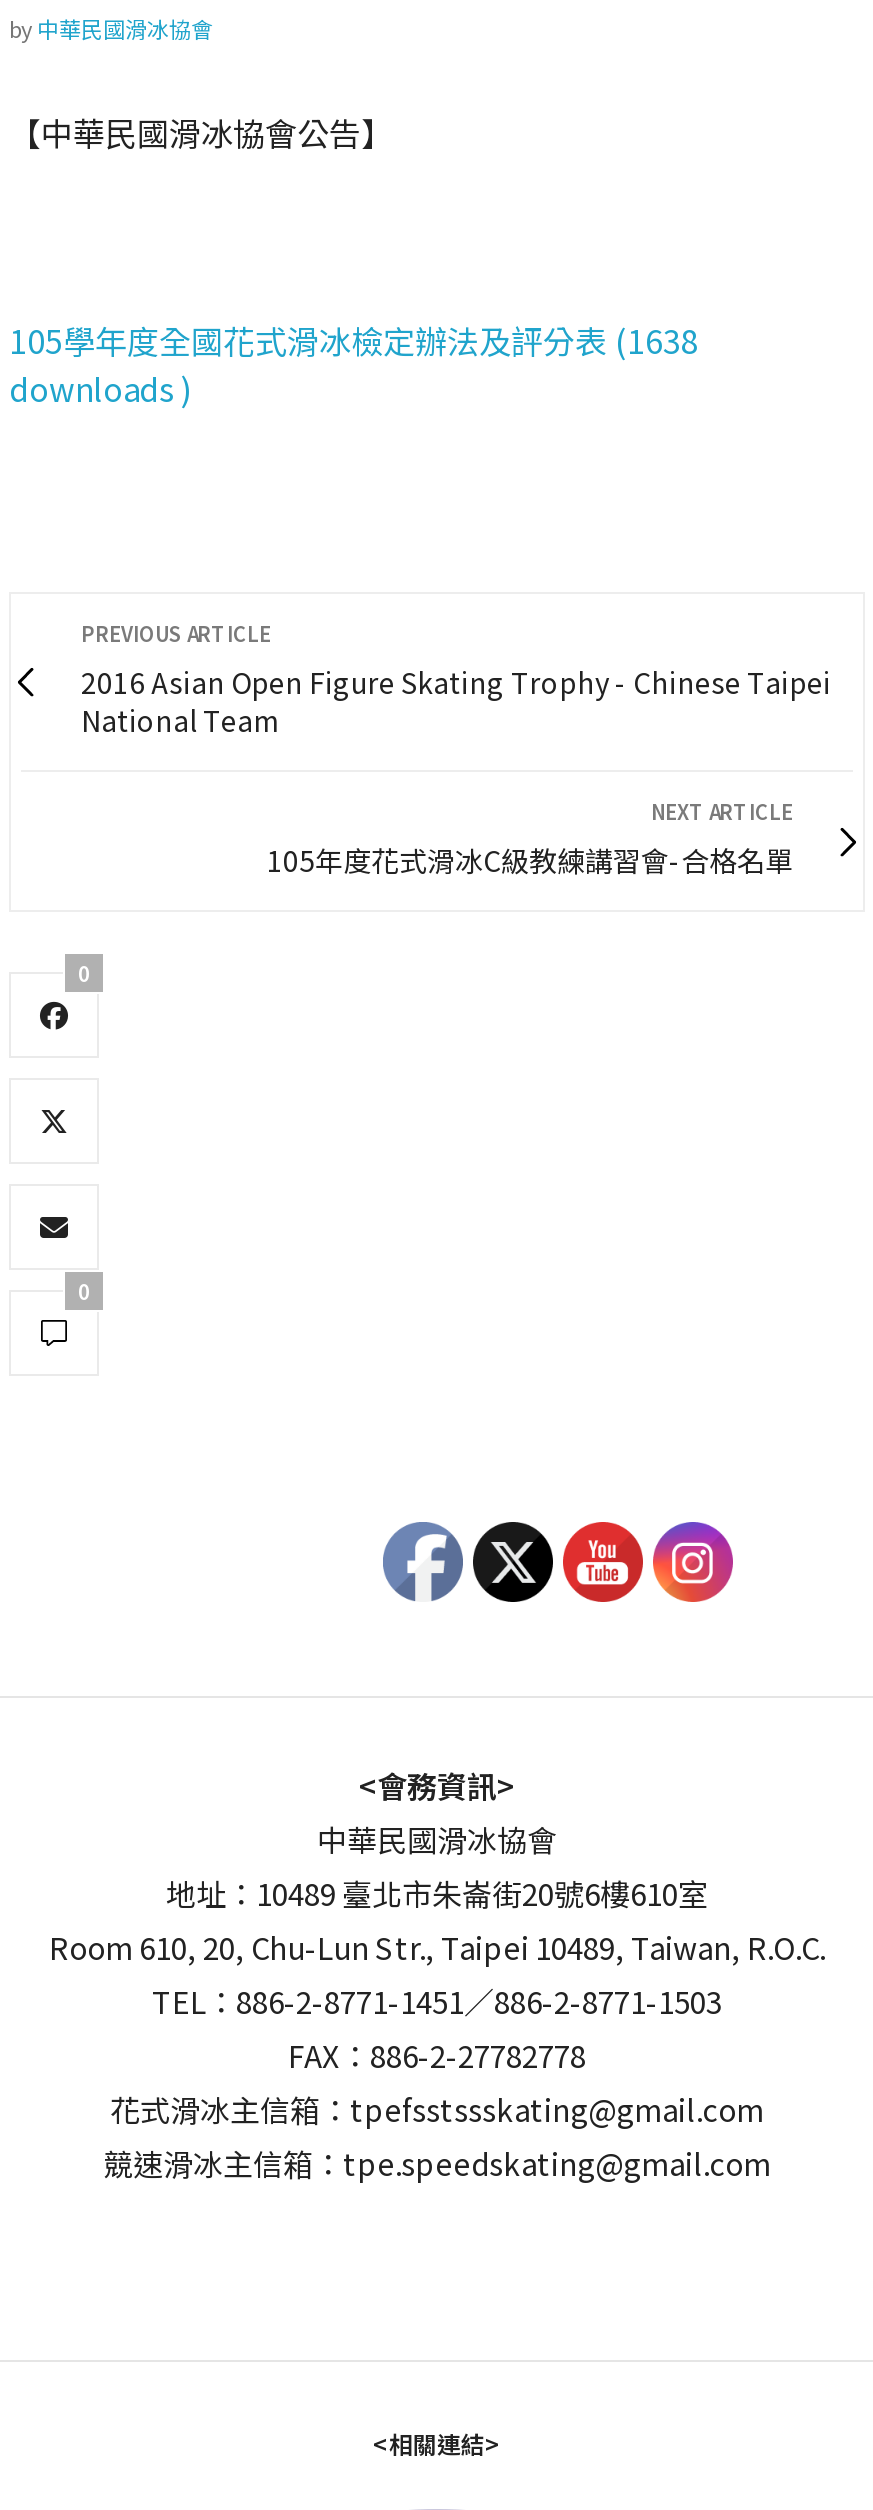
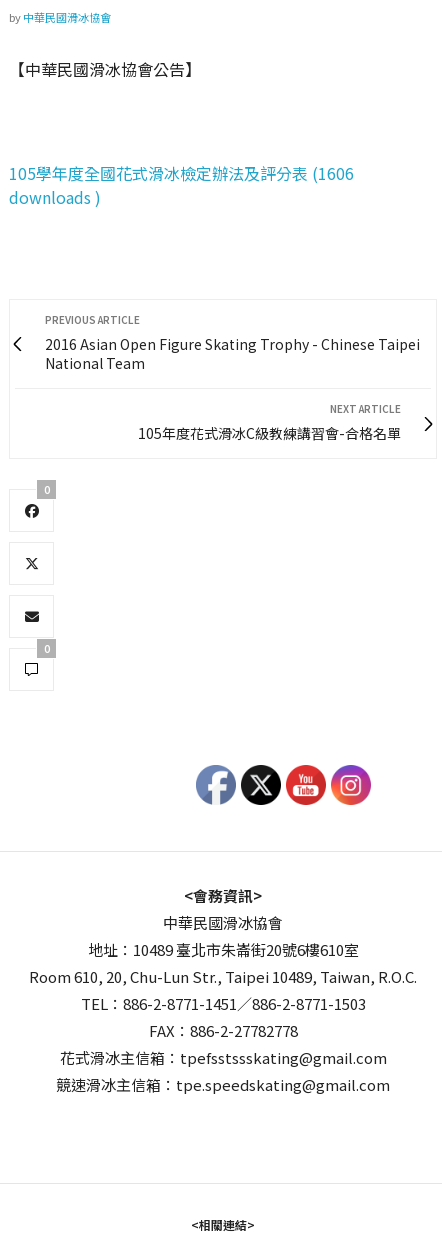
[9,316,699,364] 105學年度全國花式滑冰檢定辦法及評分表 (1638 -> [9,161,354,185] 105學年度全國花式滑冰檢定辦法及評分表 (1606

